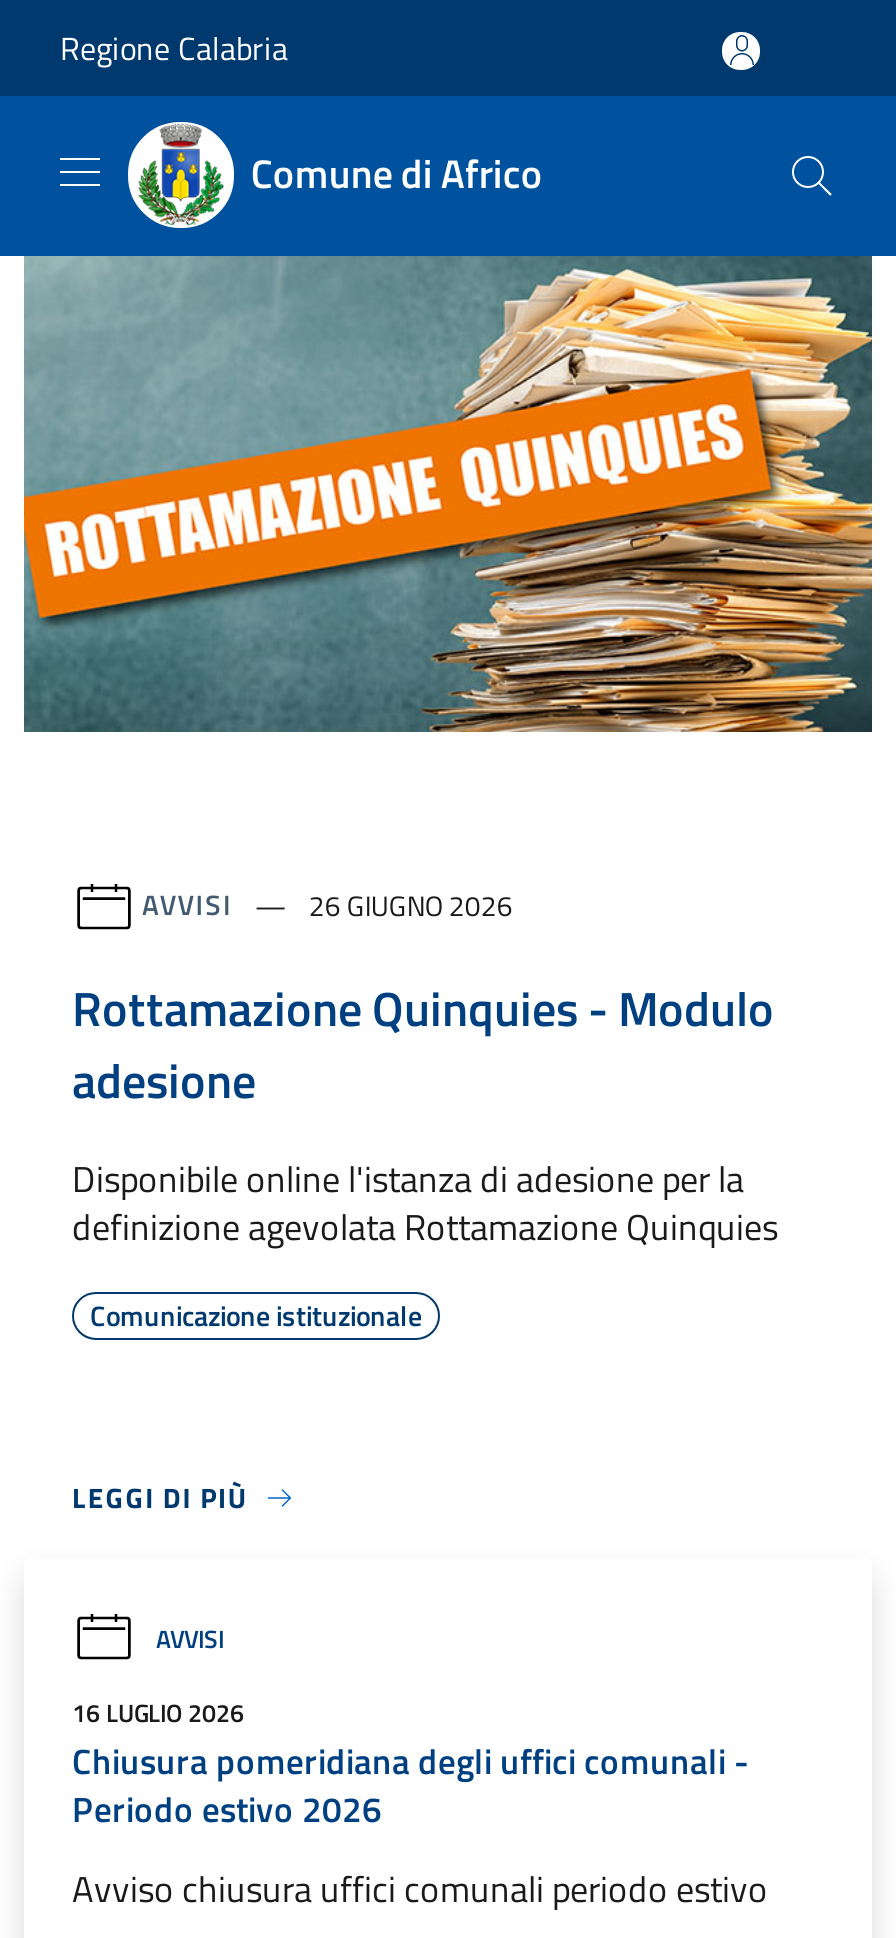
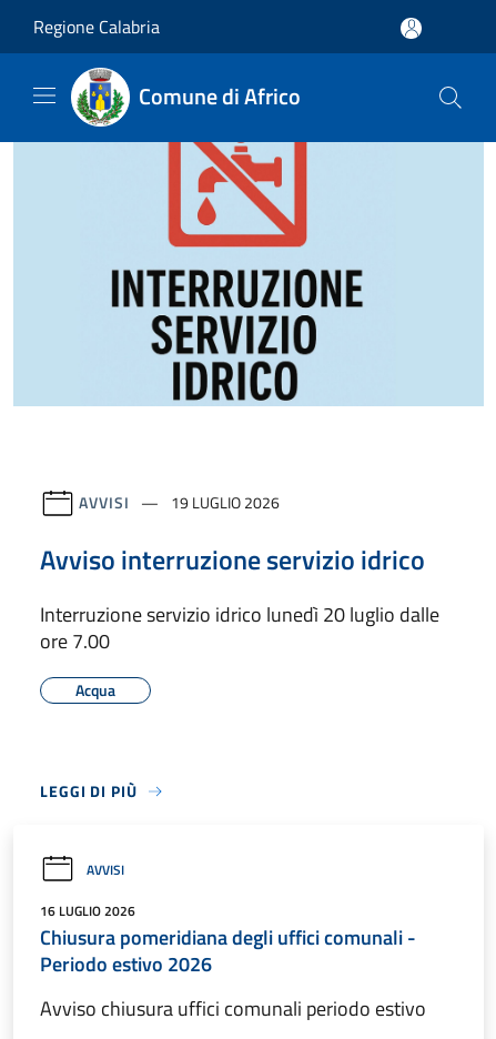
[22,256,874,734] [image] -> [13,141,484,406] [image]
[142,883,513,925] AVVISI 26 GIUGNO 2026 -> [79,490,280,514] AVVISI 19 LUGLIO 2026
[72,972,774,1116] Rottamazione Quinquies - Modulo | adesione -> [40,540,425,580] Avviso interruzione servizio idrico
[72,1152,778,1254] Disponibile online l'istanza di adesione per la | definizione agevolata Rottamazione Quinquies -> [40,600,439,656] Interruzione servizio idrico lunedì 20 luglio dalle | ore 7.00
[90,1294,422,1336] Comunicazione istituzionale -> [75,678,115,702] Acqua

